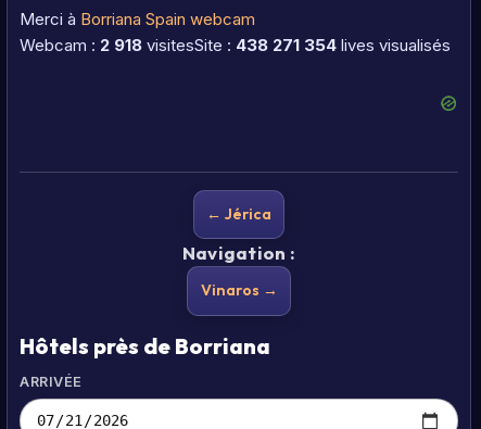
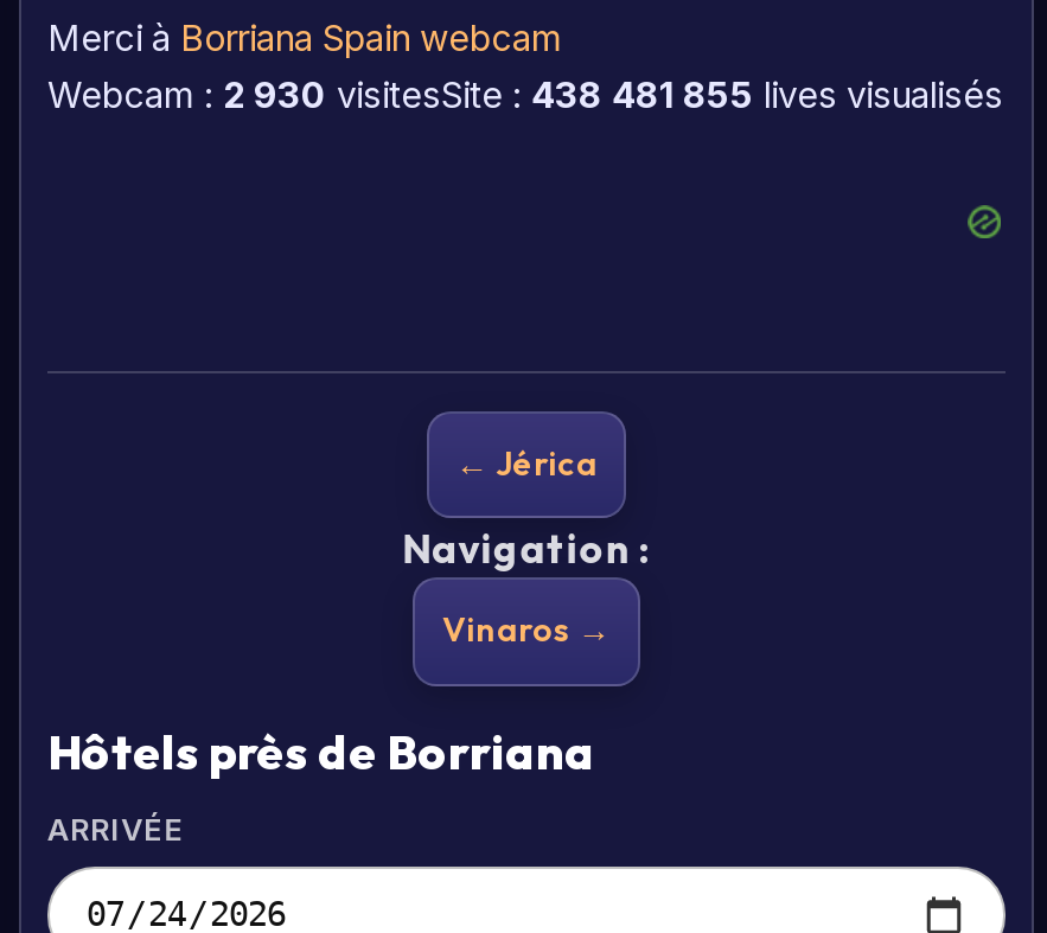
[20,35,451,55] Webcam : 2 918 visitesSite : 438 271 354 lives visualisés -> [47,72,1003,117] Webcam : 2 930 visitesSite : 438 481 855 lives visualisés

